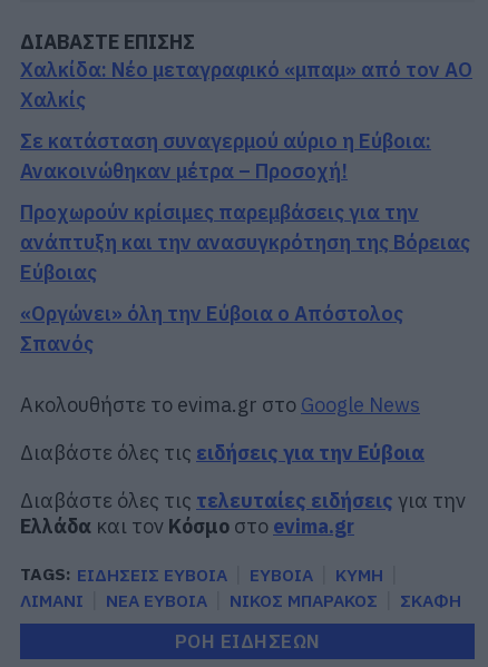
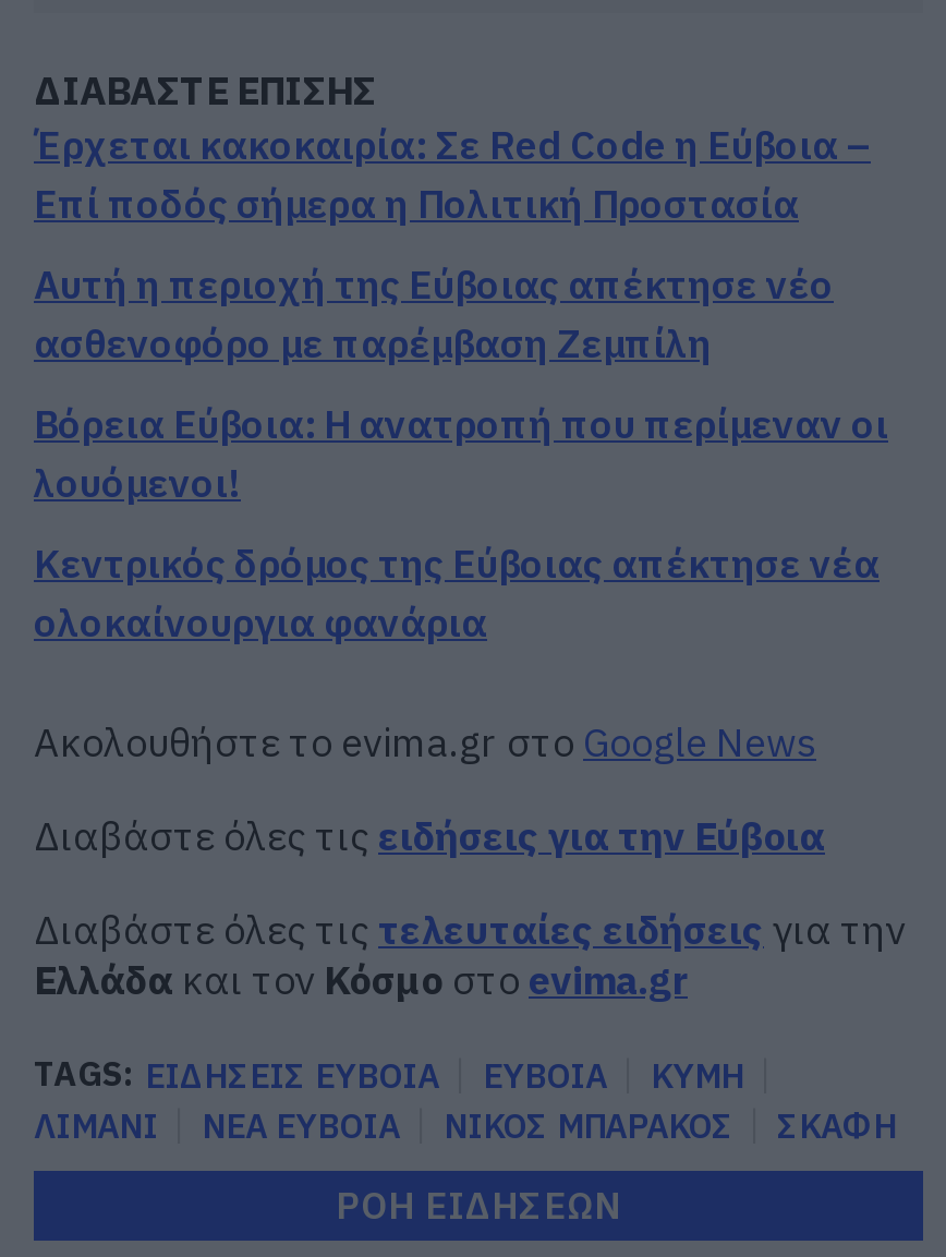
[20,56,472,112] Χαλκίδα: Νέο μεταγραφικό «μπαμ» από τον ΑΟ | Χαλκίς -> [34,119,871,228] Έρχεται κακοκαιρία: Σε Red Code η Εύβοια – | Επί ποδός σήμερα η Πολιτική Προστασία
[20,128,431,183] Σε κατάσταση συναγερμού αύριο η Εύβοια: | Ανακοινώθηκαν μέτρα – Προσοχή! -> [34,259,834,368] Αυτή η περιοχή της Εύβοιας απέκτησε νέο | ασθενοφόρο με παρέμβαση Ζεμπίλη
[20,199,470,285] Προχωρούν κρίσιμες παρεμβάσεις για την | ανάπτυξη και την ανασυγκρότηση της Βόρειας | Εύβοιας -> [34,398,888,507] Βόρεια Εύβοια: Η ανατροπή που περίμεναν οι | λουόμενοι!
[20,300,403,356] «Οργώνει» όλη την Εύβοια ο Απόστολος | Σπανός -> [34,538,880,647] Κεντρικός δρόμος της Εύβοιας απέκτησε νέα | ολοκαίνουργια φανάρια

